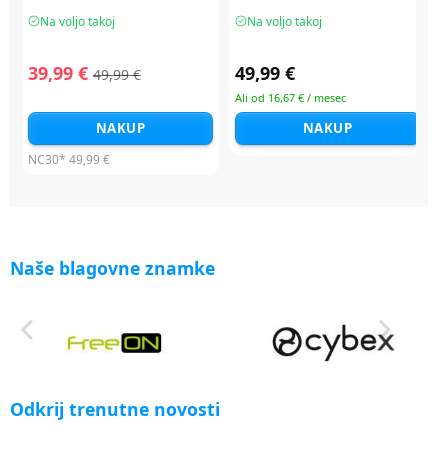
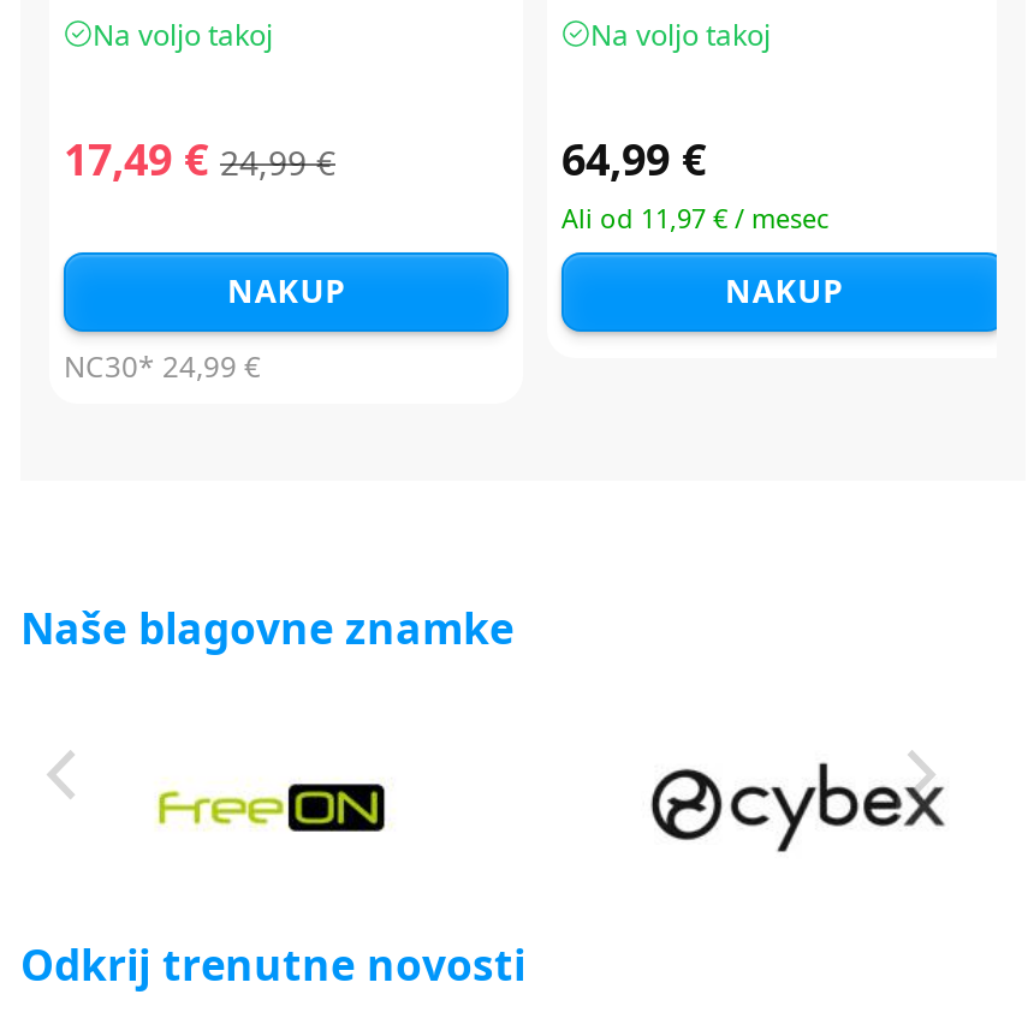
[28,61,141,85] 39,99 € 49,99 € -> [64,129,335,187] 17,49 € 24,99 €
[235,61,295,85] 49,99 € -> [561,129,706,187] 64,99 €
[235,90,346,105] Ali od 16,67 € / mesec -> [561,199,828,235] Ali od 11,97 € / mesec
[28,151,110,168] NC30* 49,99 € -> [64,346,261,387] NC30* 24,99 €

